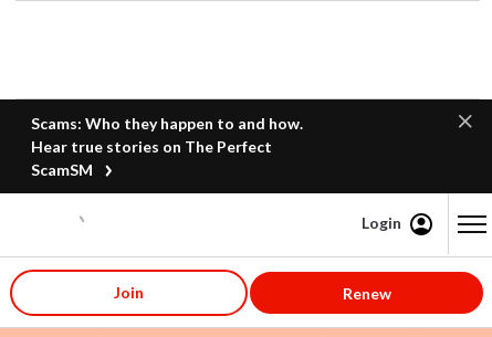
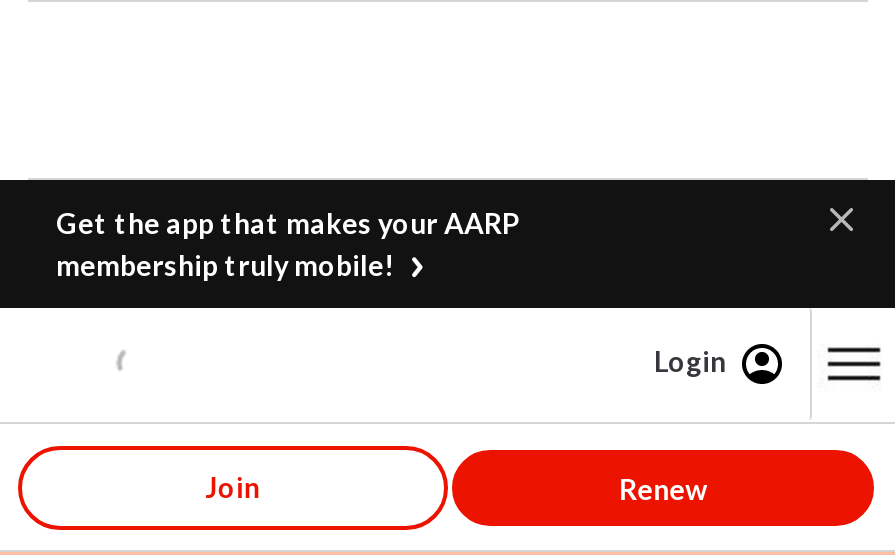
[31,114,303,179] Scams: Who they happen to and how. | Hear true stories on The Perfect | ScamSM -> [56,206,520,282] Get the app that makes your AARP | membership truly mobile!

